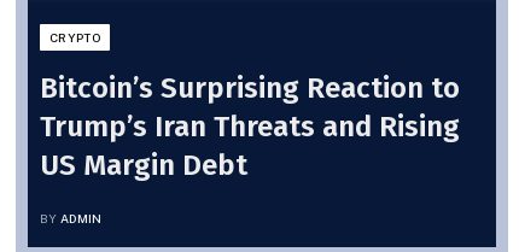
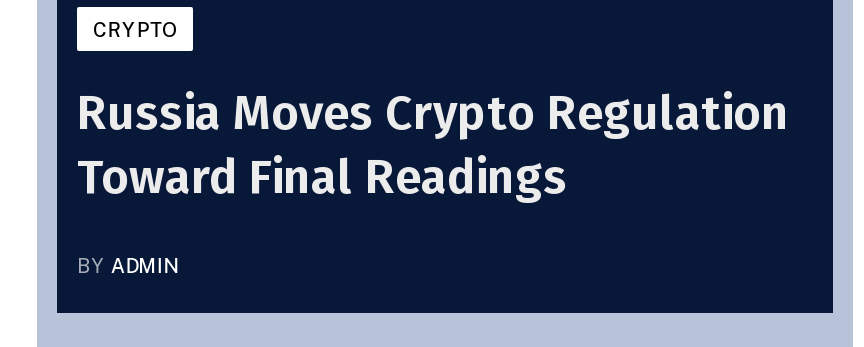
[40,71,460,182] Bitcoin’s Surprising Reaction to | Trump’s Iran Threats and Rising | US Margin Debt -> [77,85,789,205] Russia Moves Crypto Regulation | Toward Final Readings

